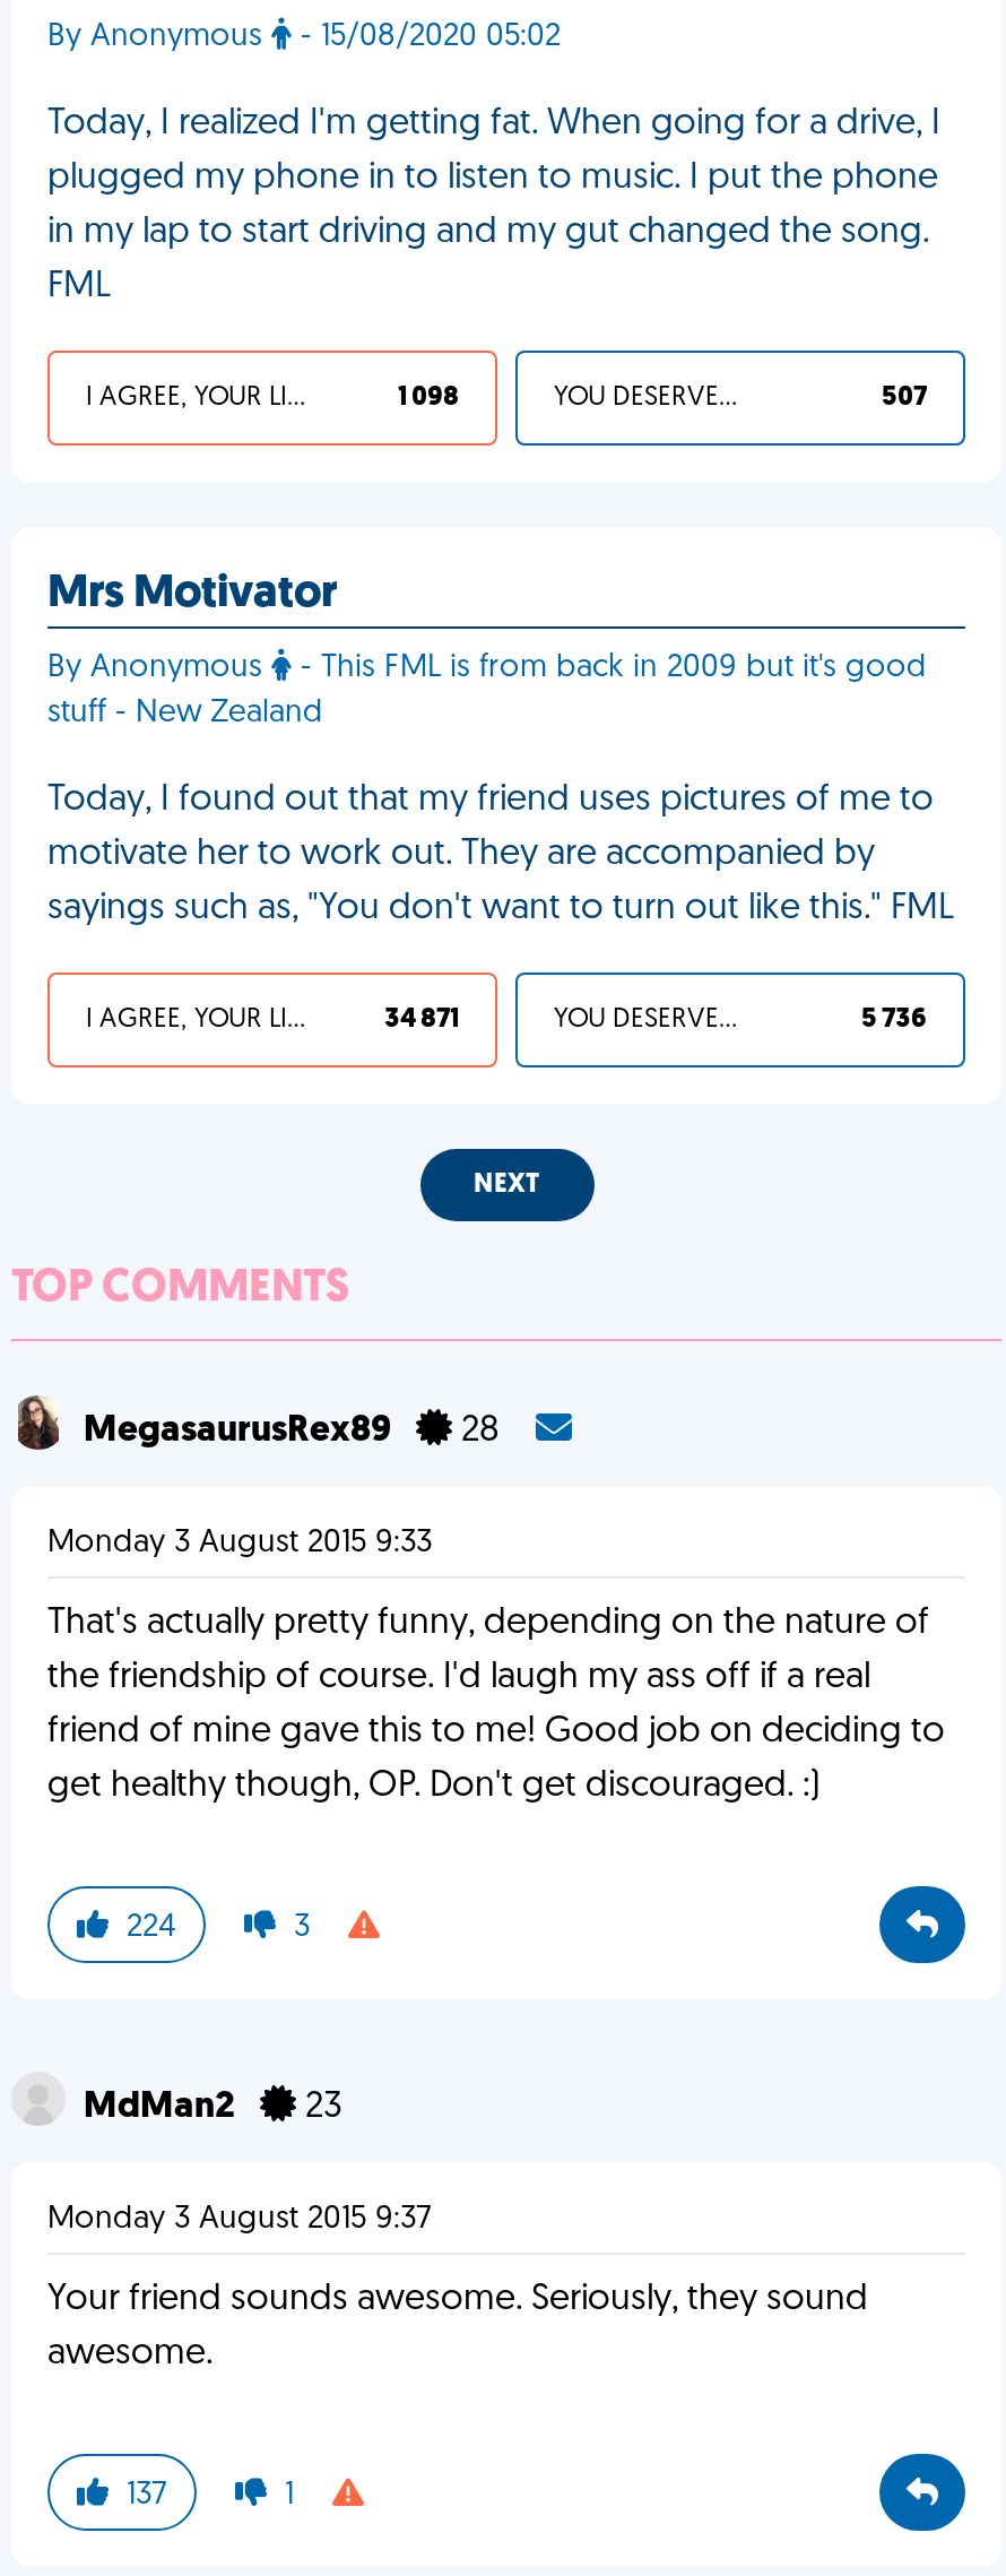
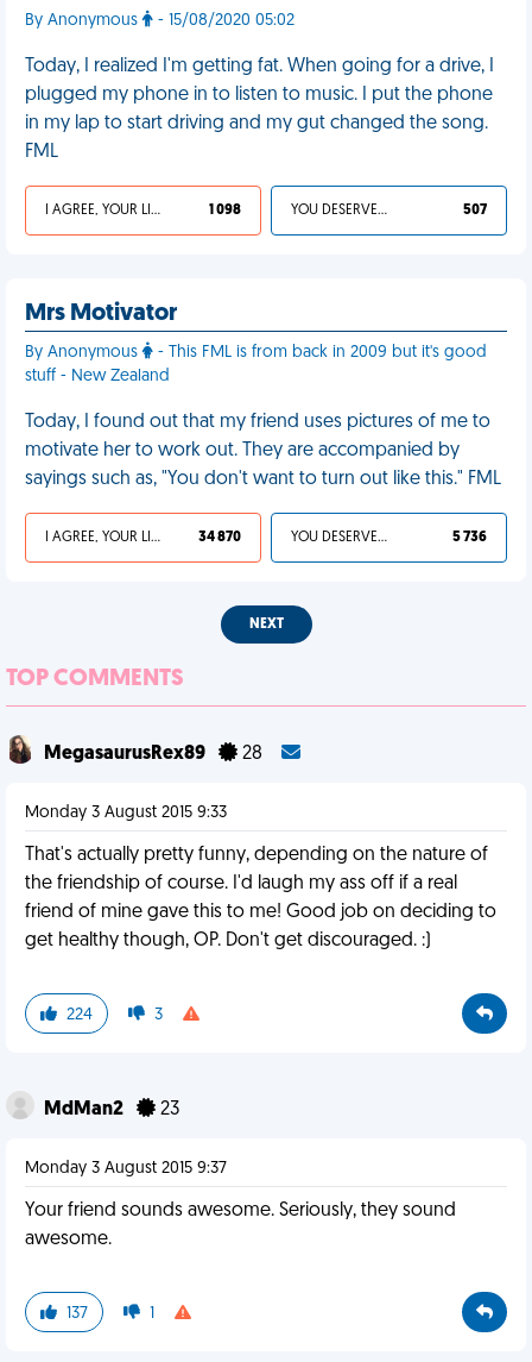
[384,1006,459,1034] 34 871 -> [198,531,241,545] 34 870

